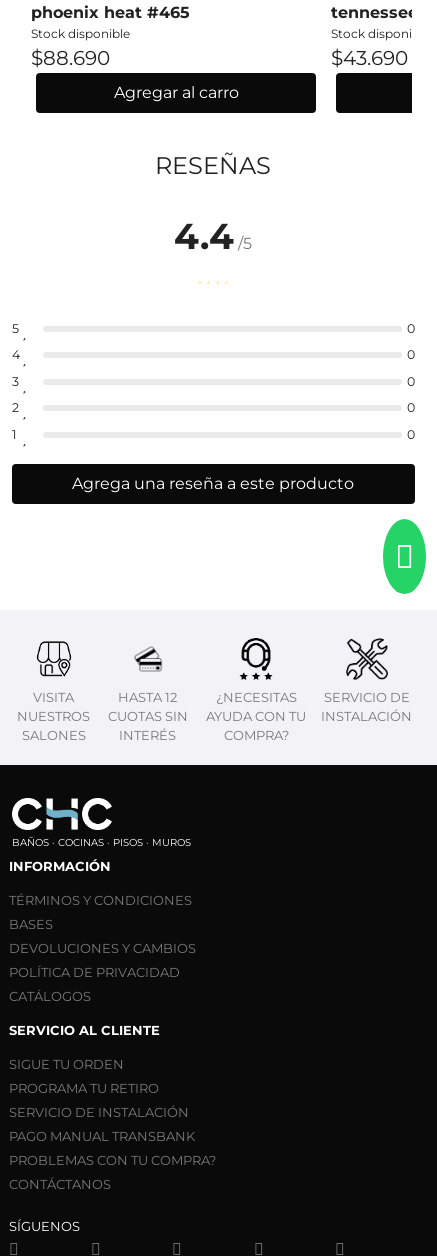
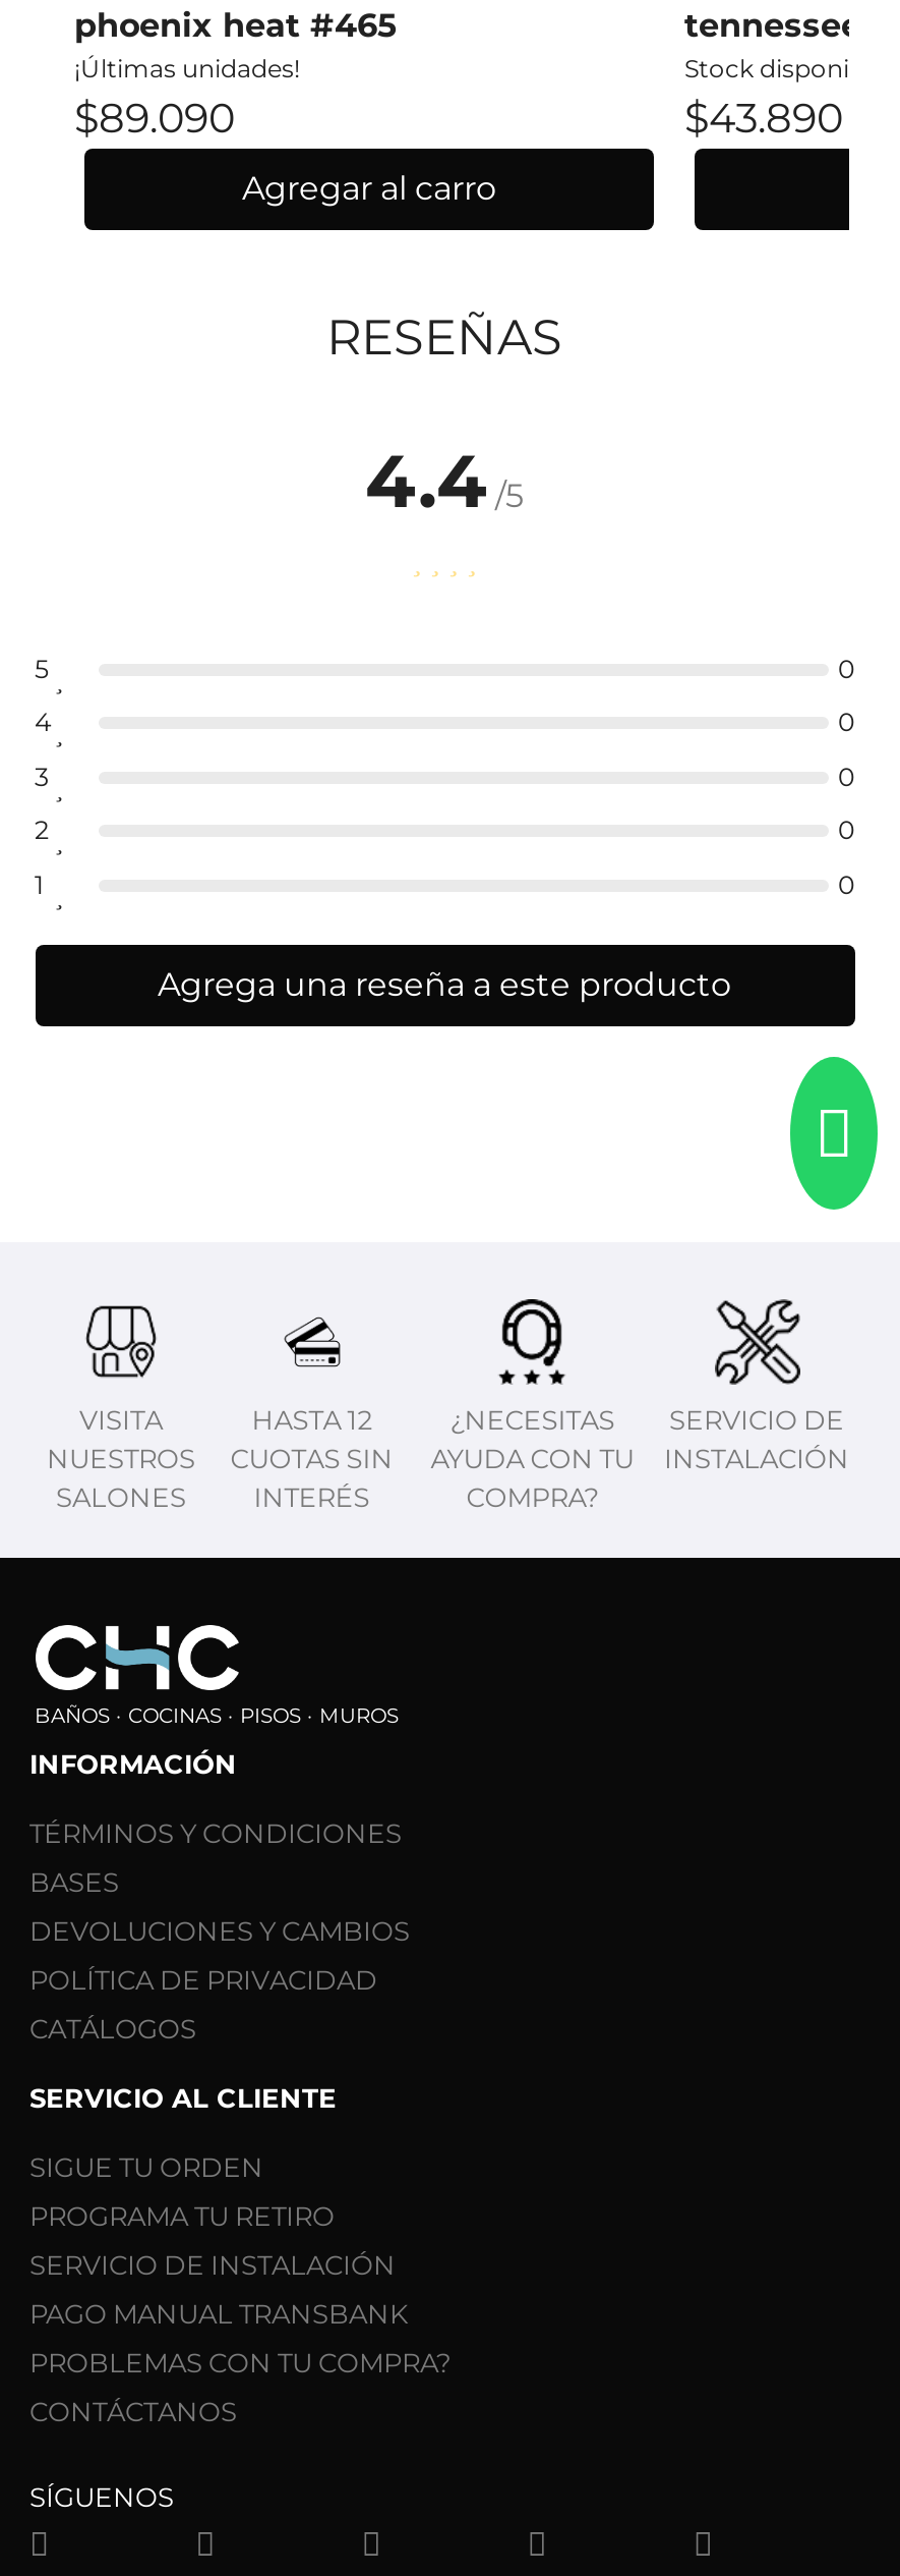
[31,25,130,69] Stock disponible | $88.690 -> [74,52,300,142] ¡Últimas unidades! | $89.090
[331,45,408,69] $43.690 -> [684,93,843,142] $43.890

